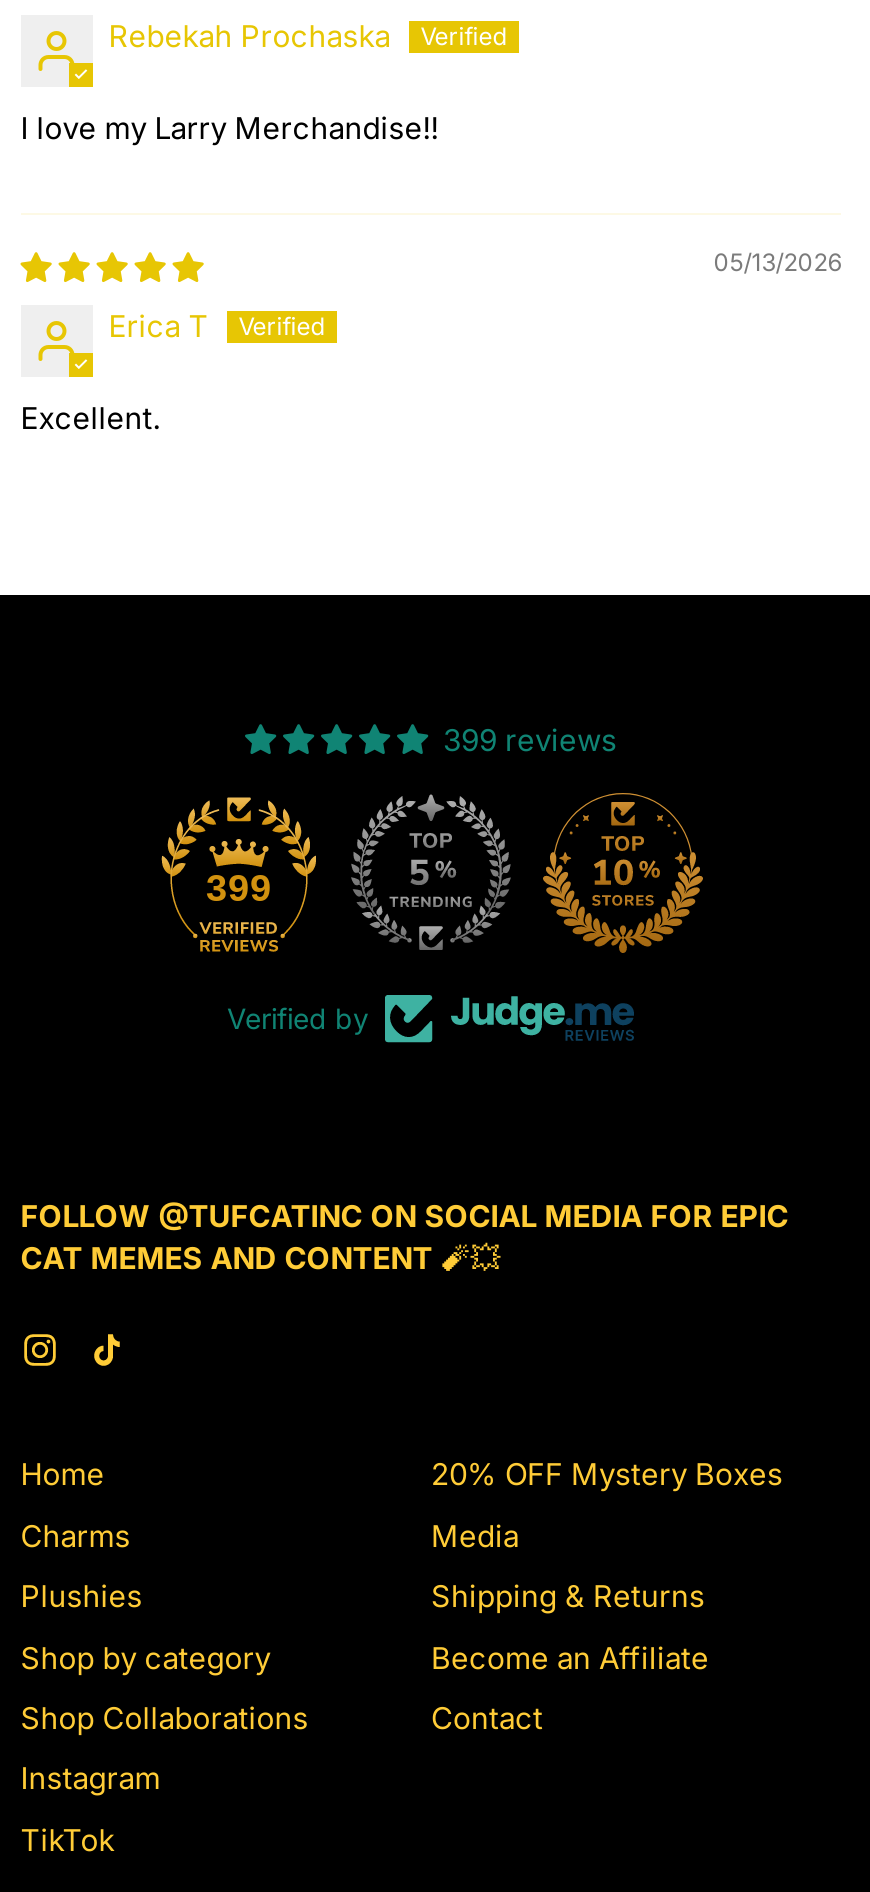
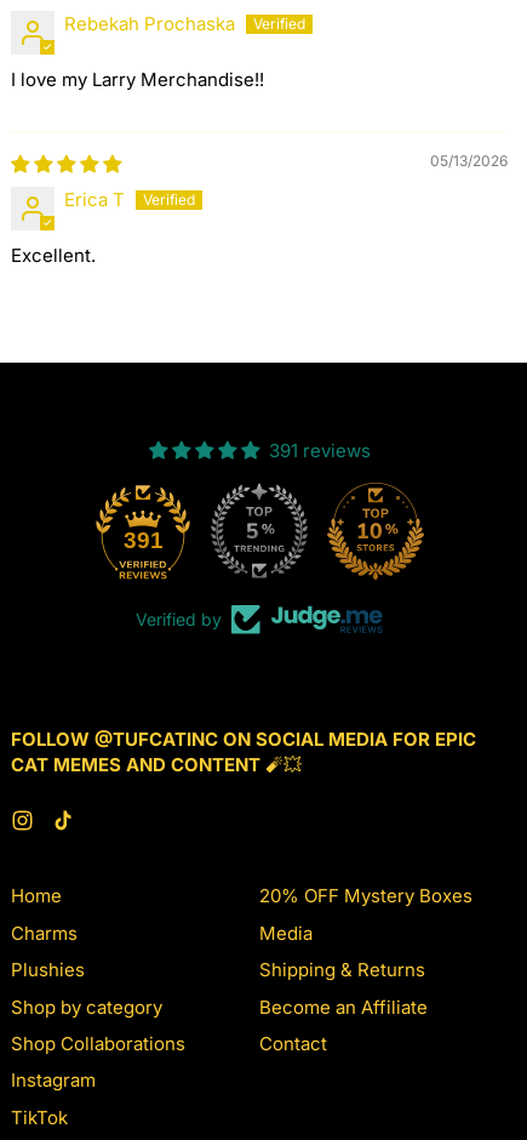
[443,721,617,759] 399 reviews -> [268,439,370,462] 391 reviews
[206,867,272,909] 399 -> [123,527,163,553] 391

